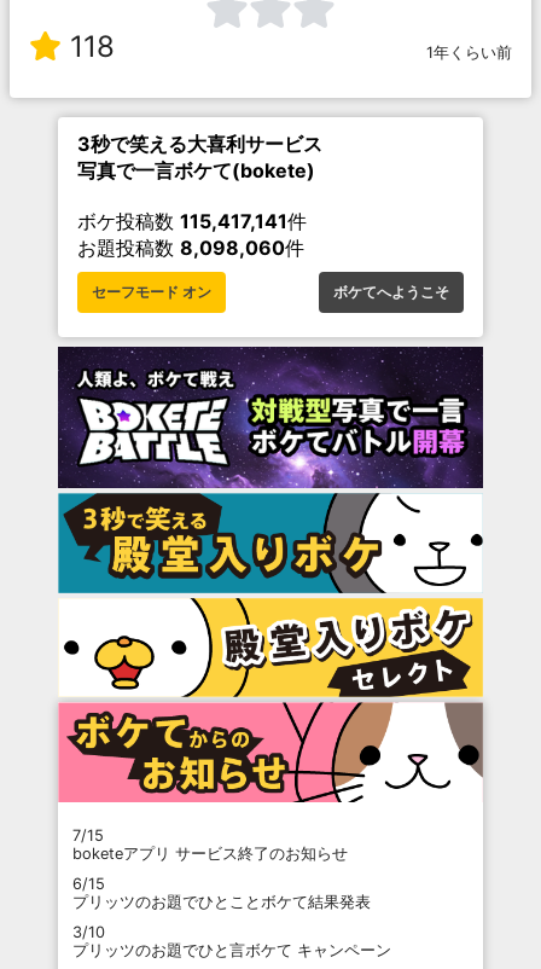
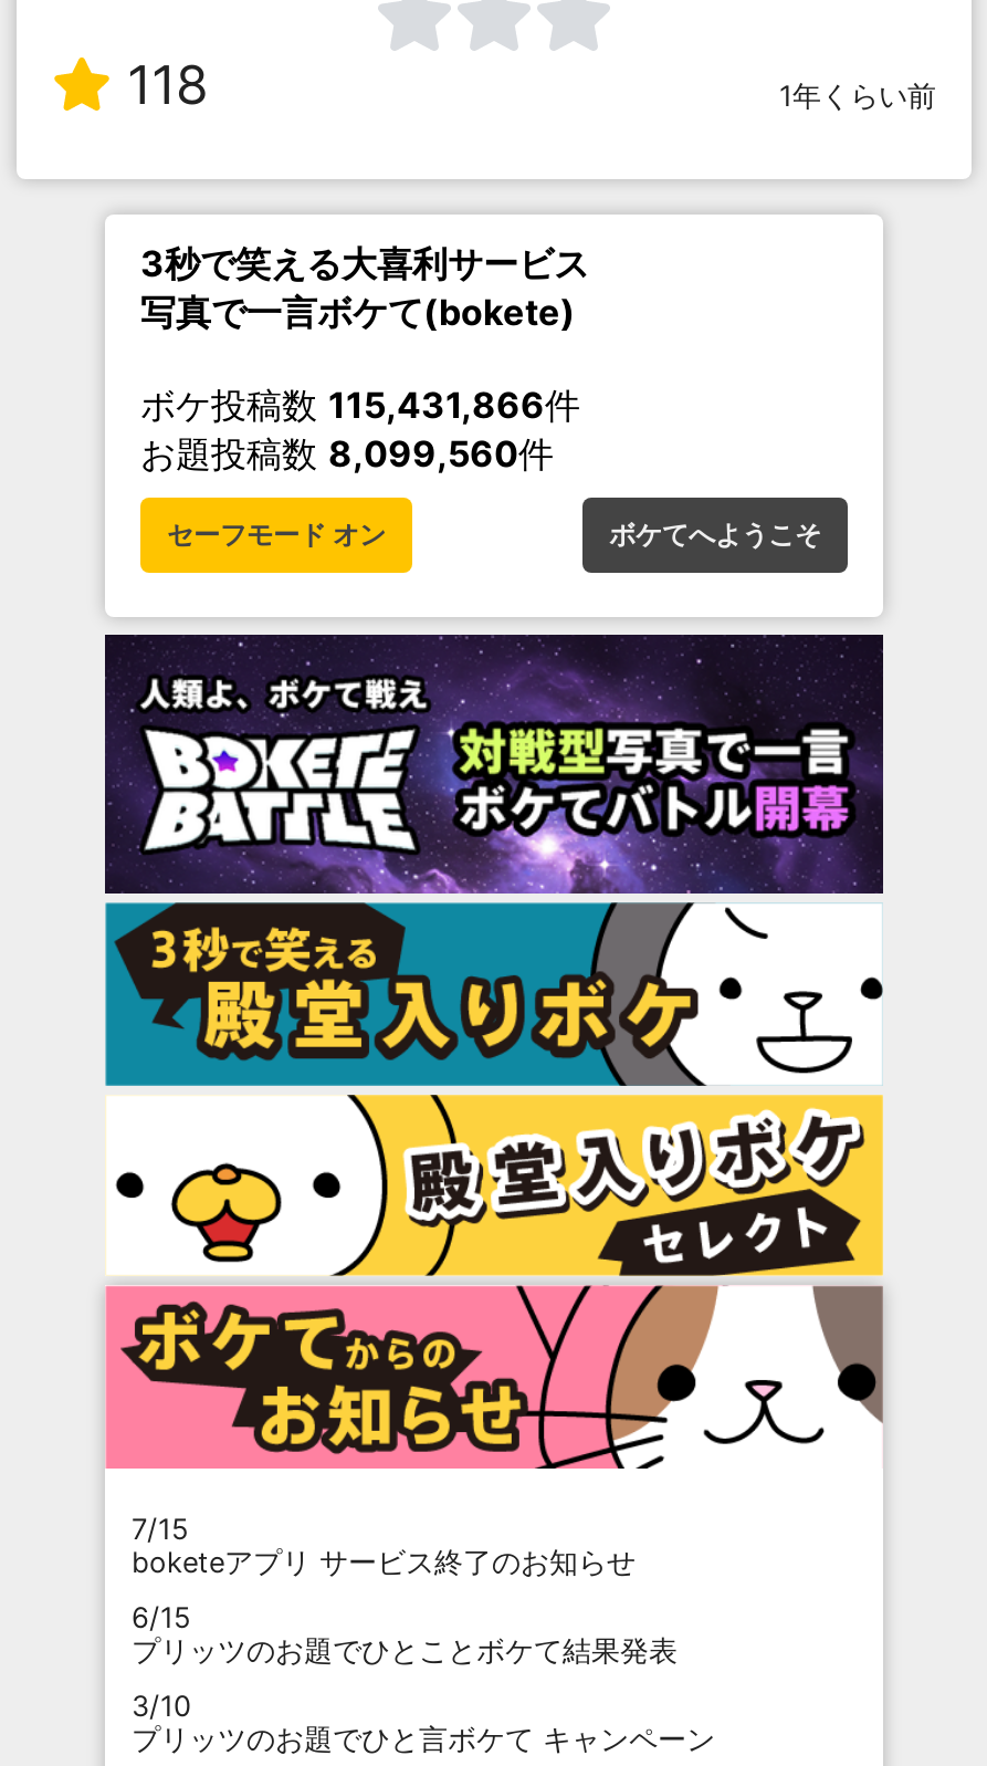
[77,209,307,233] ボケ投稿数115,417,141件 -> [140,382,580,426] ボケ投稿数115,431,866件
[77,235,304,260] お題投稿数8,098,060件 -> [140,431,554,475] お題投稿数8,099,560件

